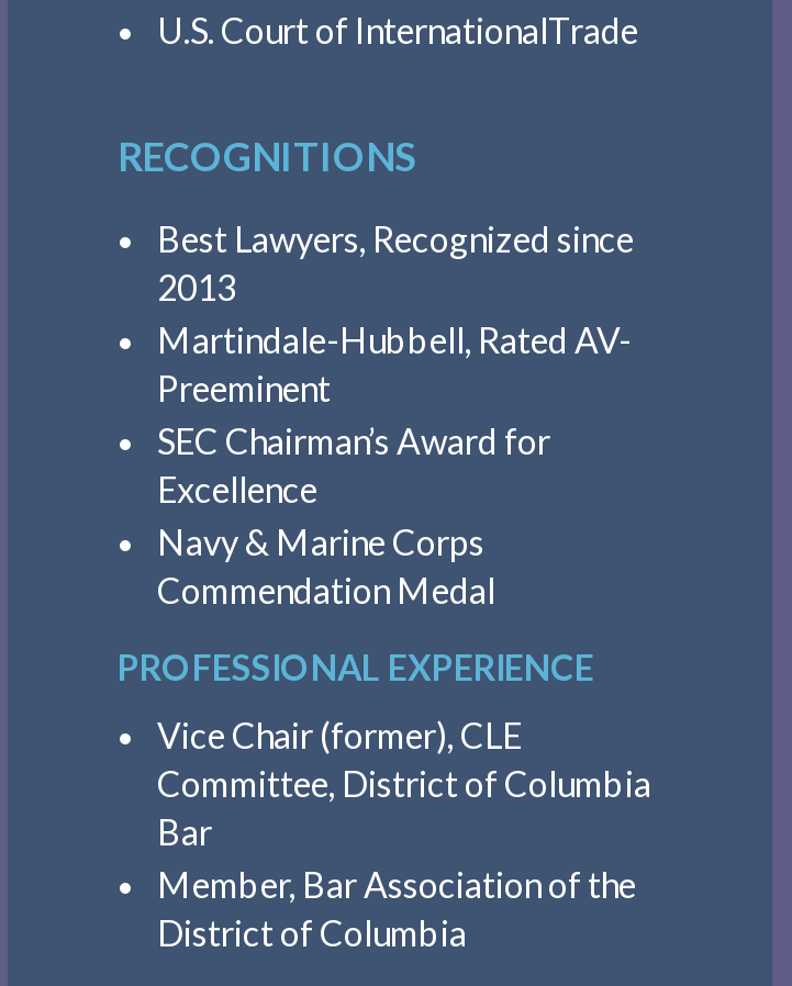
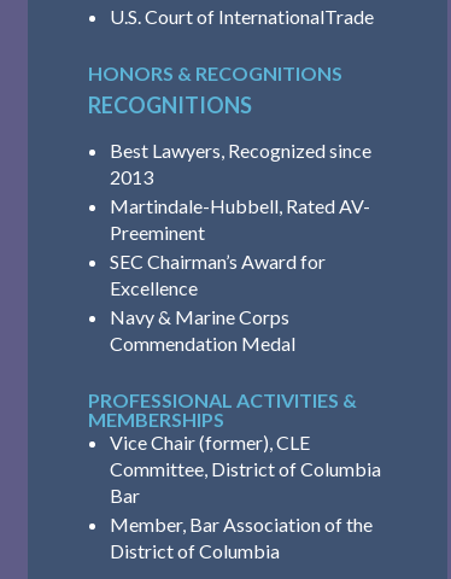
none -> [88,62,342,85] HONORS & RECOGNITIONS
[118,646,594,688] PROFESSIONAL EXPERIENCE -> [88,389,357,431] PROFESSIONAL ACTIVITIES & | MEMBERSHIPS

